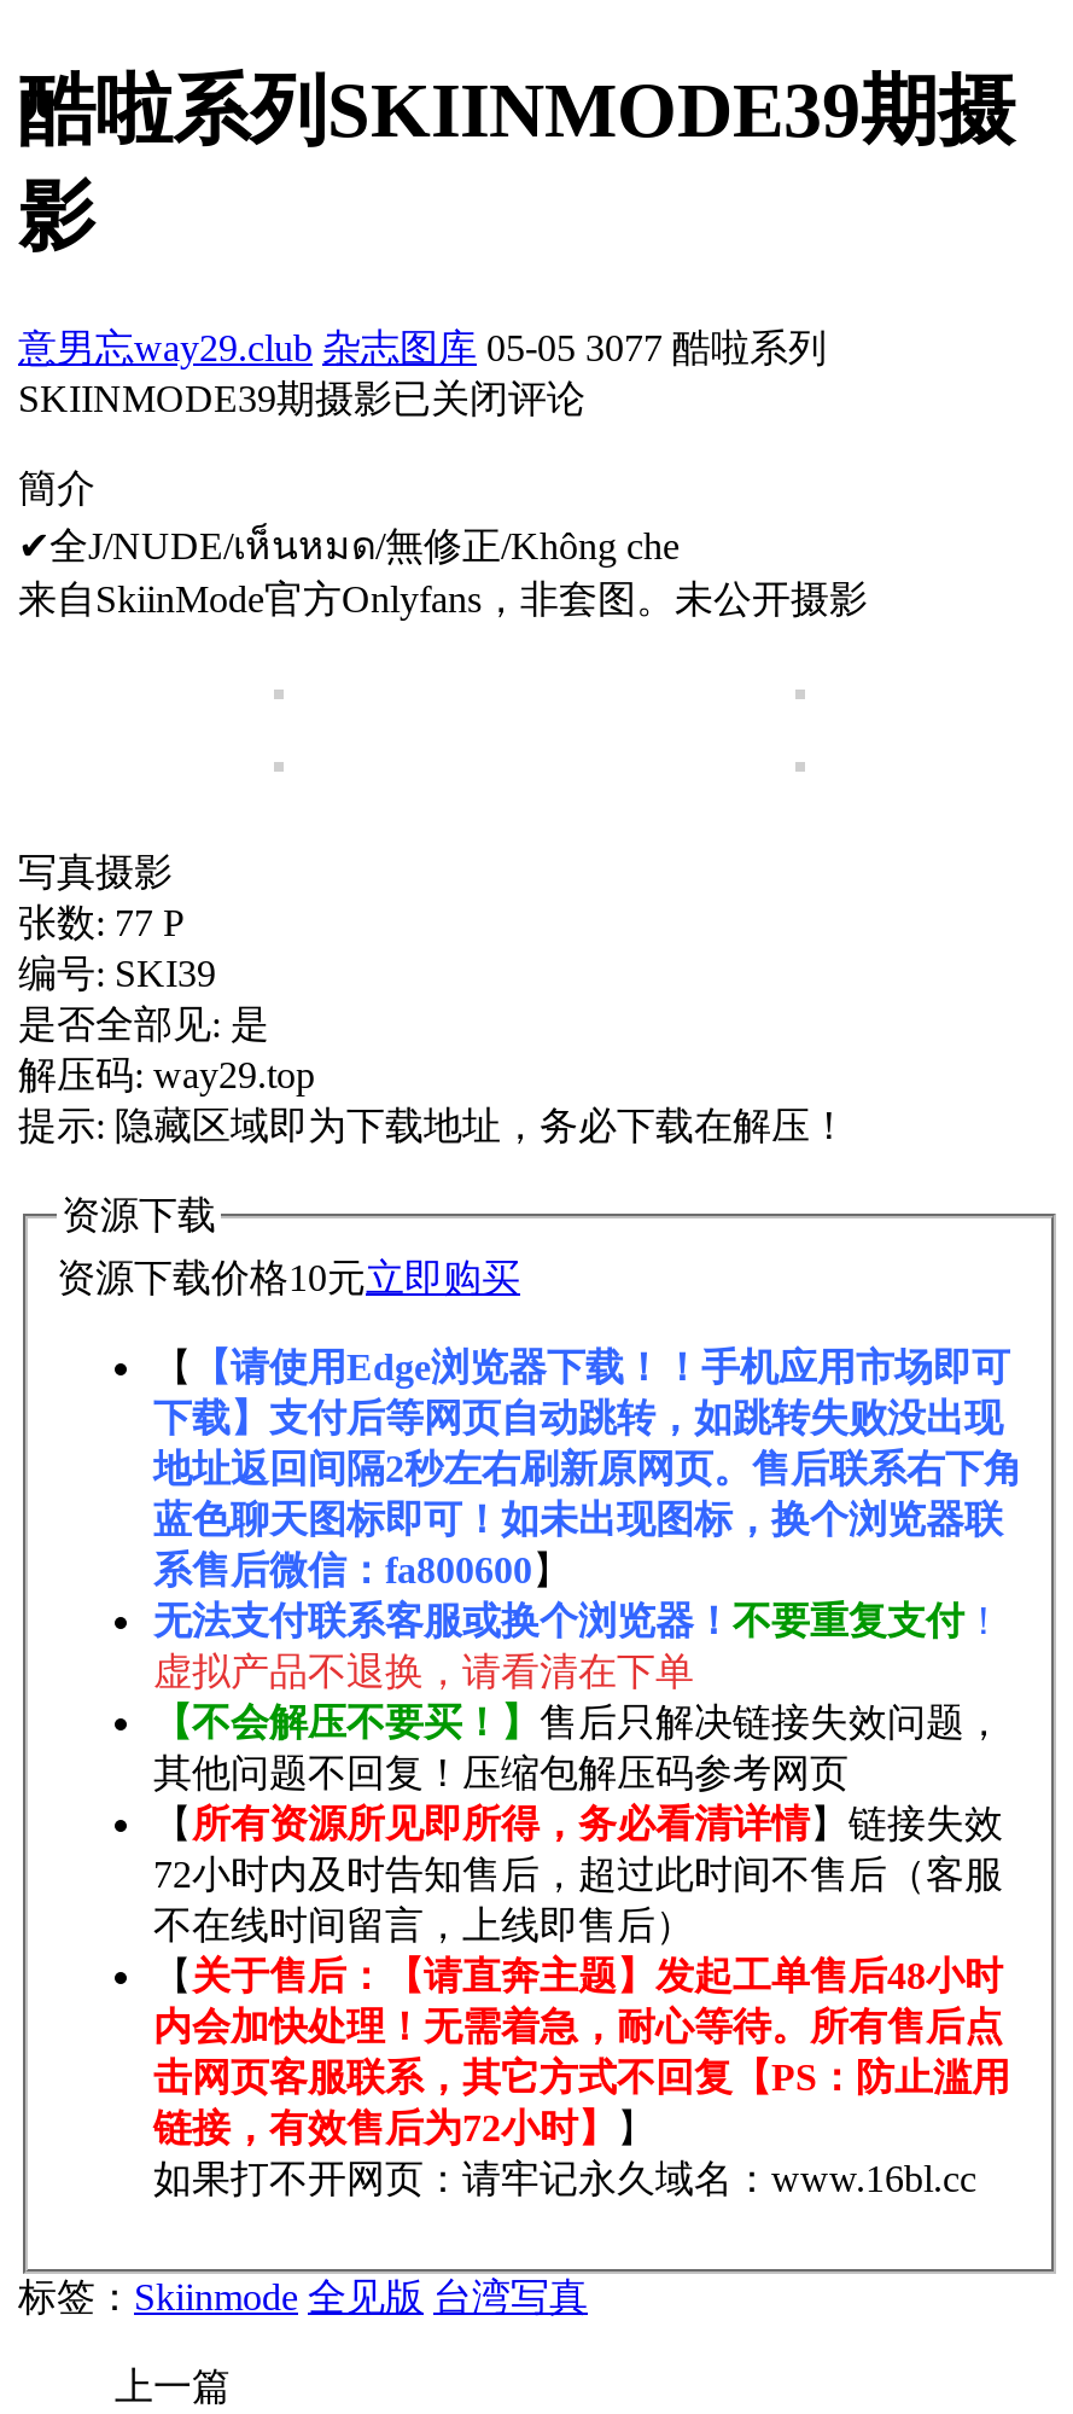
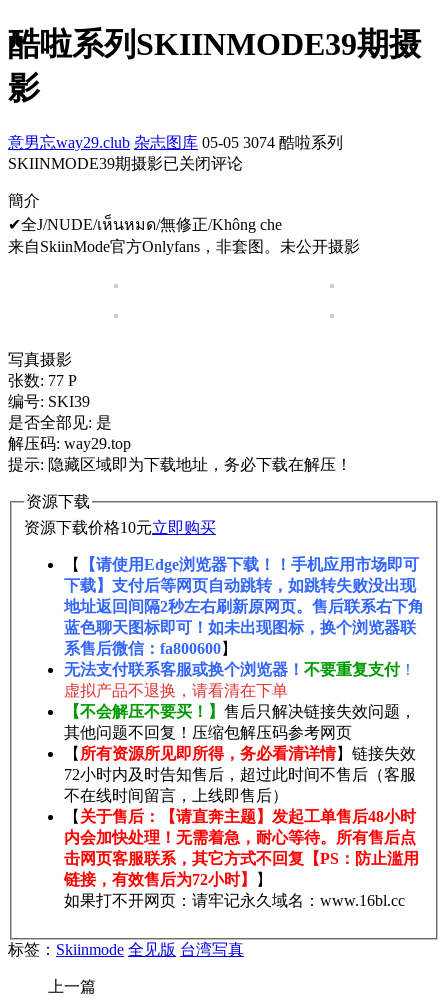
[18,327,827,368] 意男忘way29.club 杂志图库 05-05 3077 酷啦系列 -> [8,134,343,151] 意男忘way29.club 杂志图库 05-05 3074 酷啦系列

